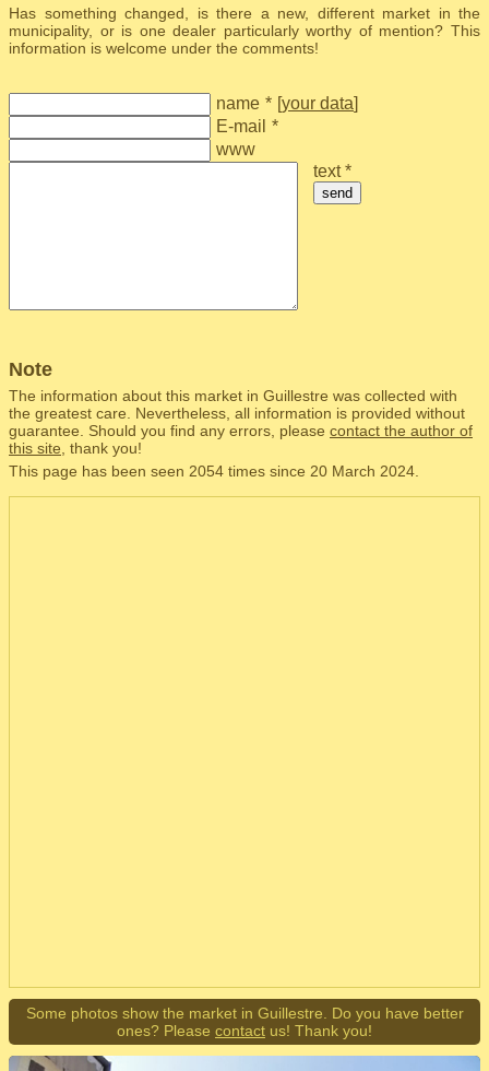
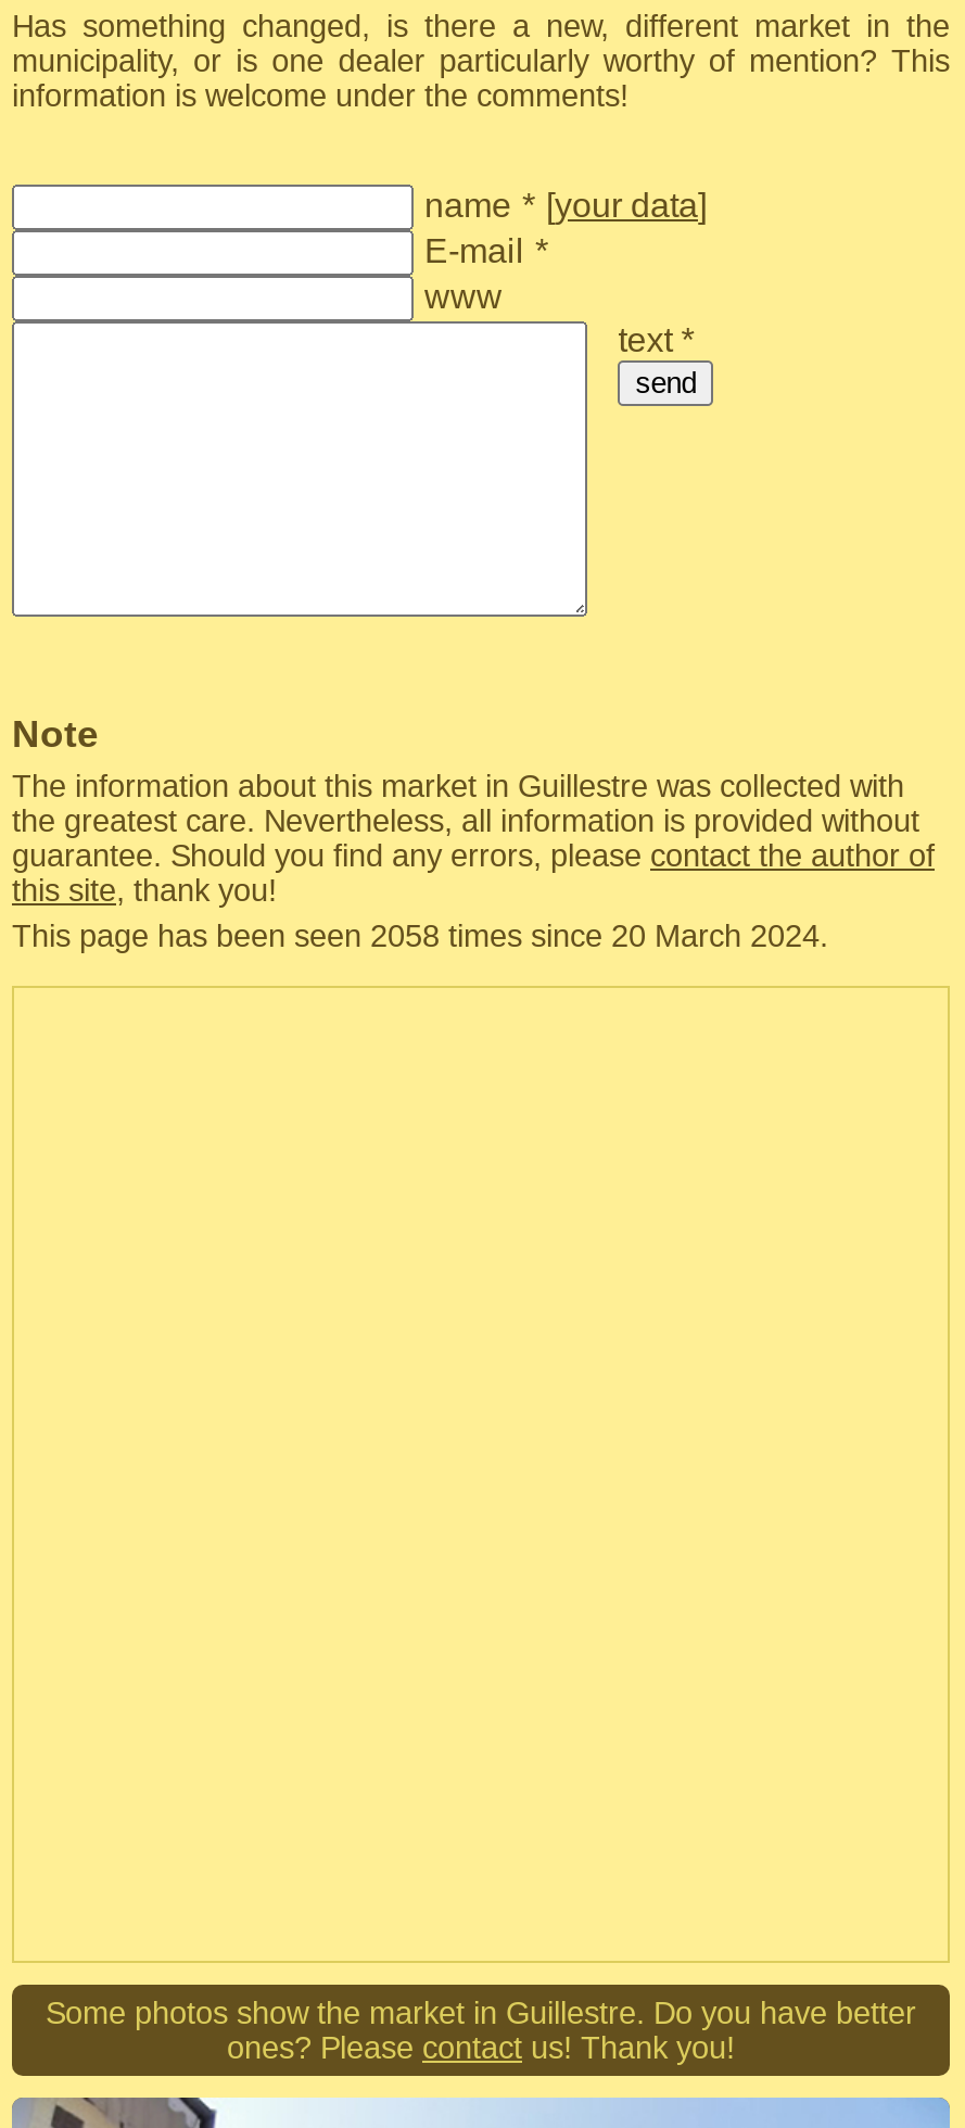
[9,462,419,480] This page has been seen 2054 times since 20 March 2024. -> [12,919,828,953] This page has been seen 2058 times since 20 March 2024.

